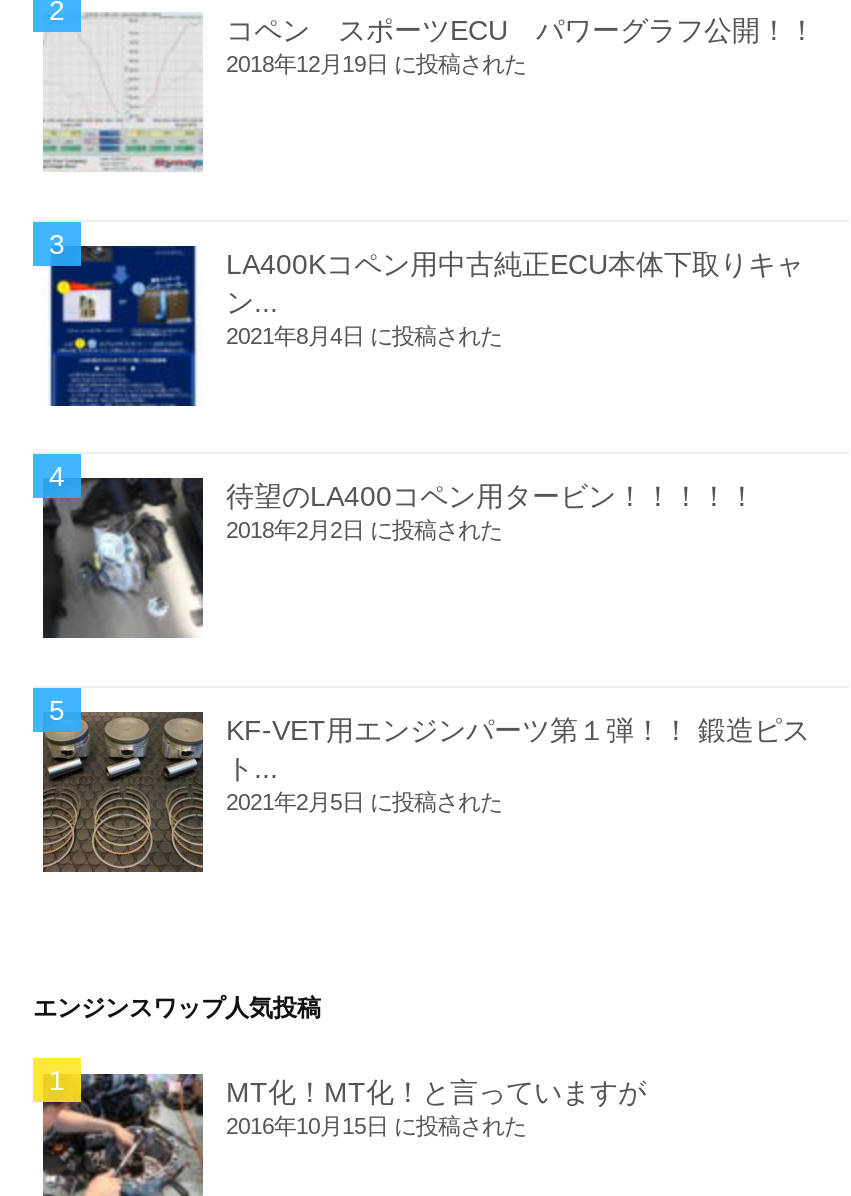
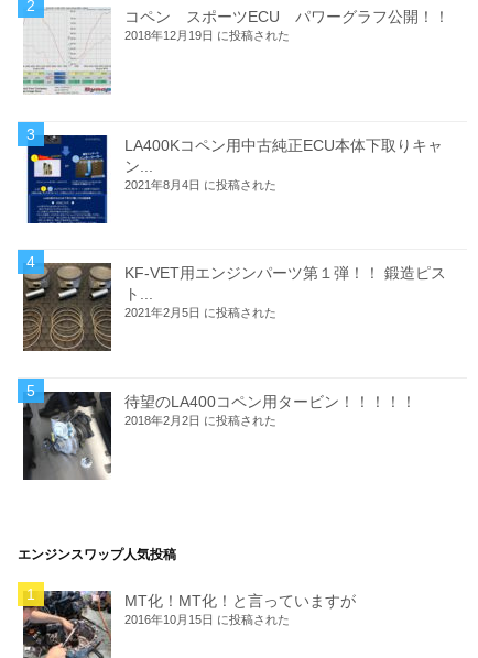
moved [43,478,756,638] -> [23,391,416,480]: [image] | 待望のLA400コペン用タービン！！！！！ | 2018年2月2日 に投稿された
moved [39,700,810,874] -> [21,257,446,353]: [image] | KF-VET用エンジンパーツ第１弾！！ 鍛造ピス | ト... | 2021年2月5日 に投稿された

